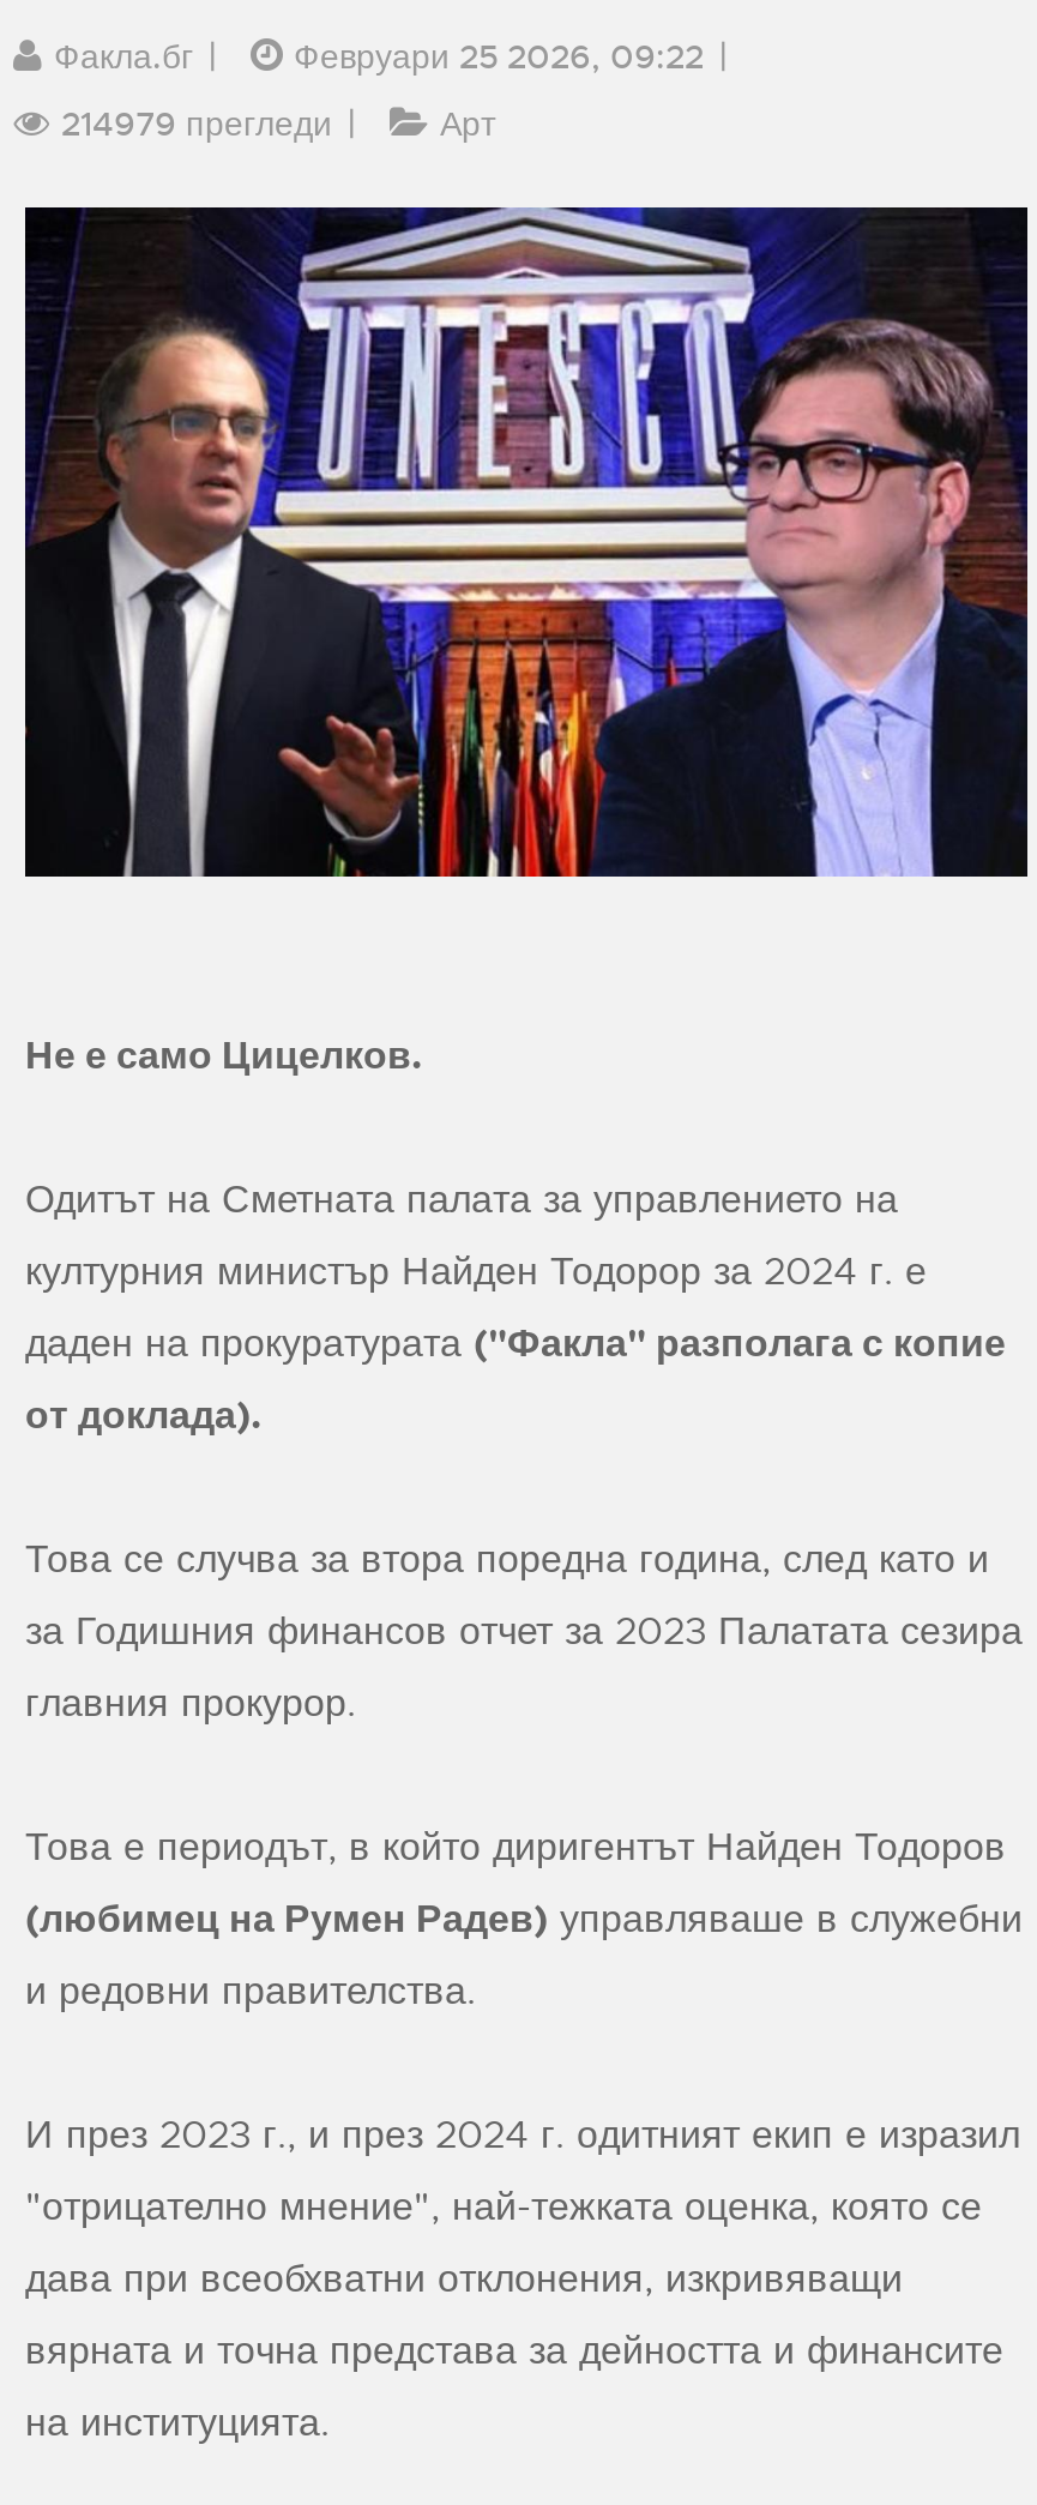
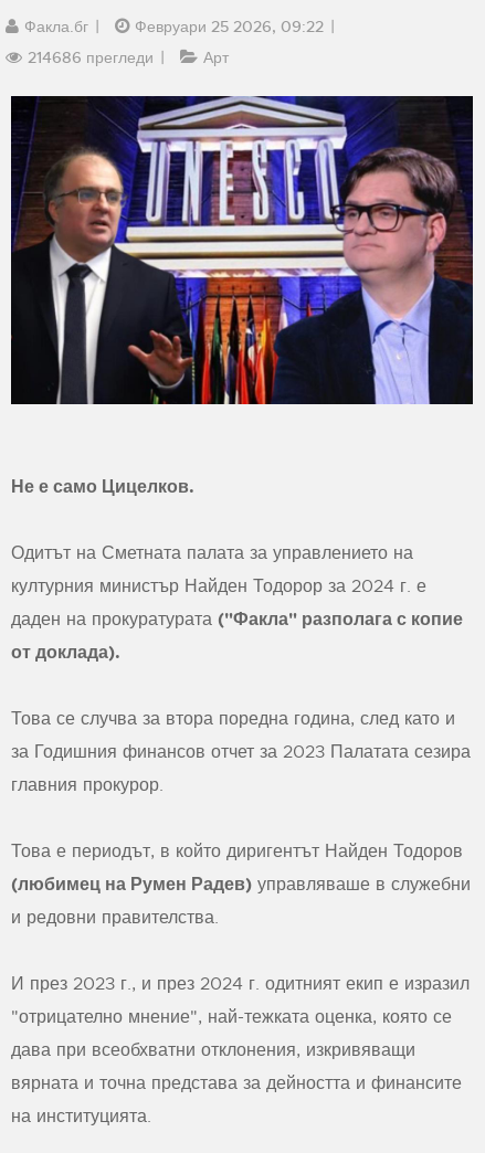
[61,102,332,145] 214979 прегледи -> [28,47,154,67] 214686 прегледи

